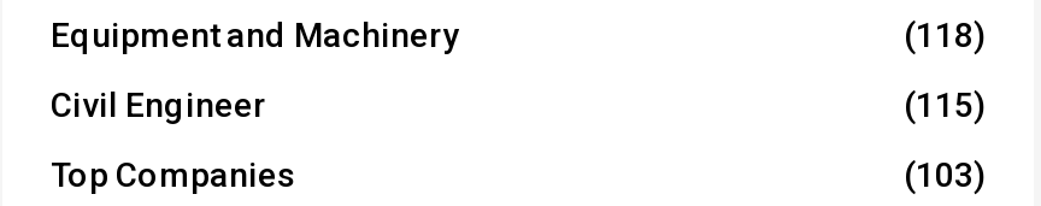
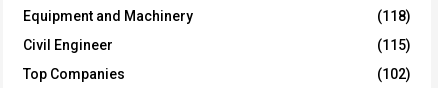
[904,155,986,193] (103) -> [377,66,411,82] (102)

